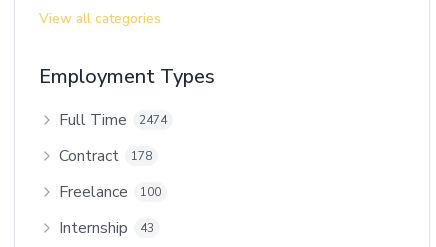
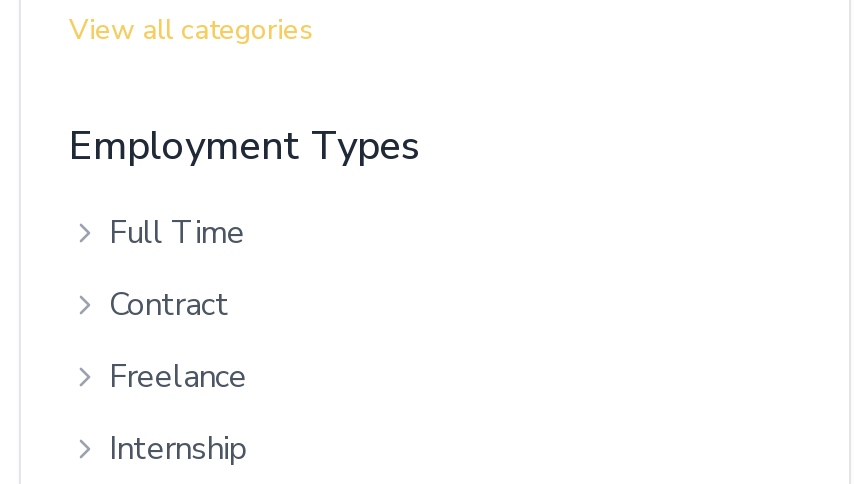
[139,112,167,128] 2474 -> none
[131,148,152,164] 178 -> none
[140,184,161,200] 100 -> none
[140,220,154,236] 43 -> none

